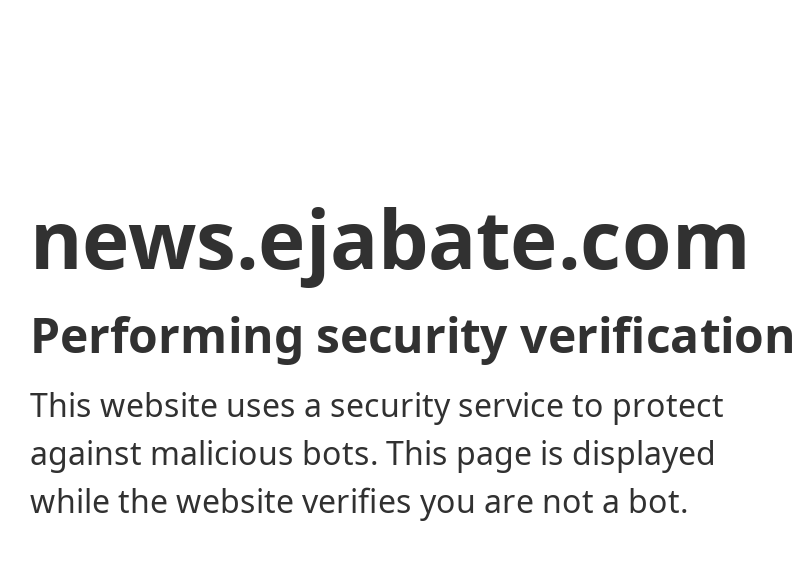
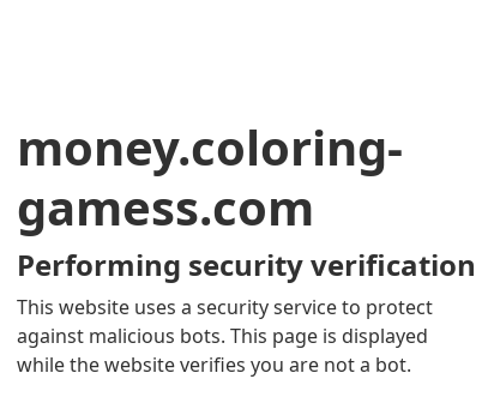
[30,183,750,293] news.ejabate.com -> [17,114,403,240] money.coloring- | gamess.com

